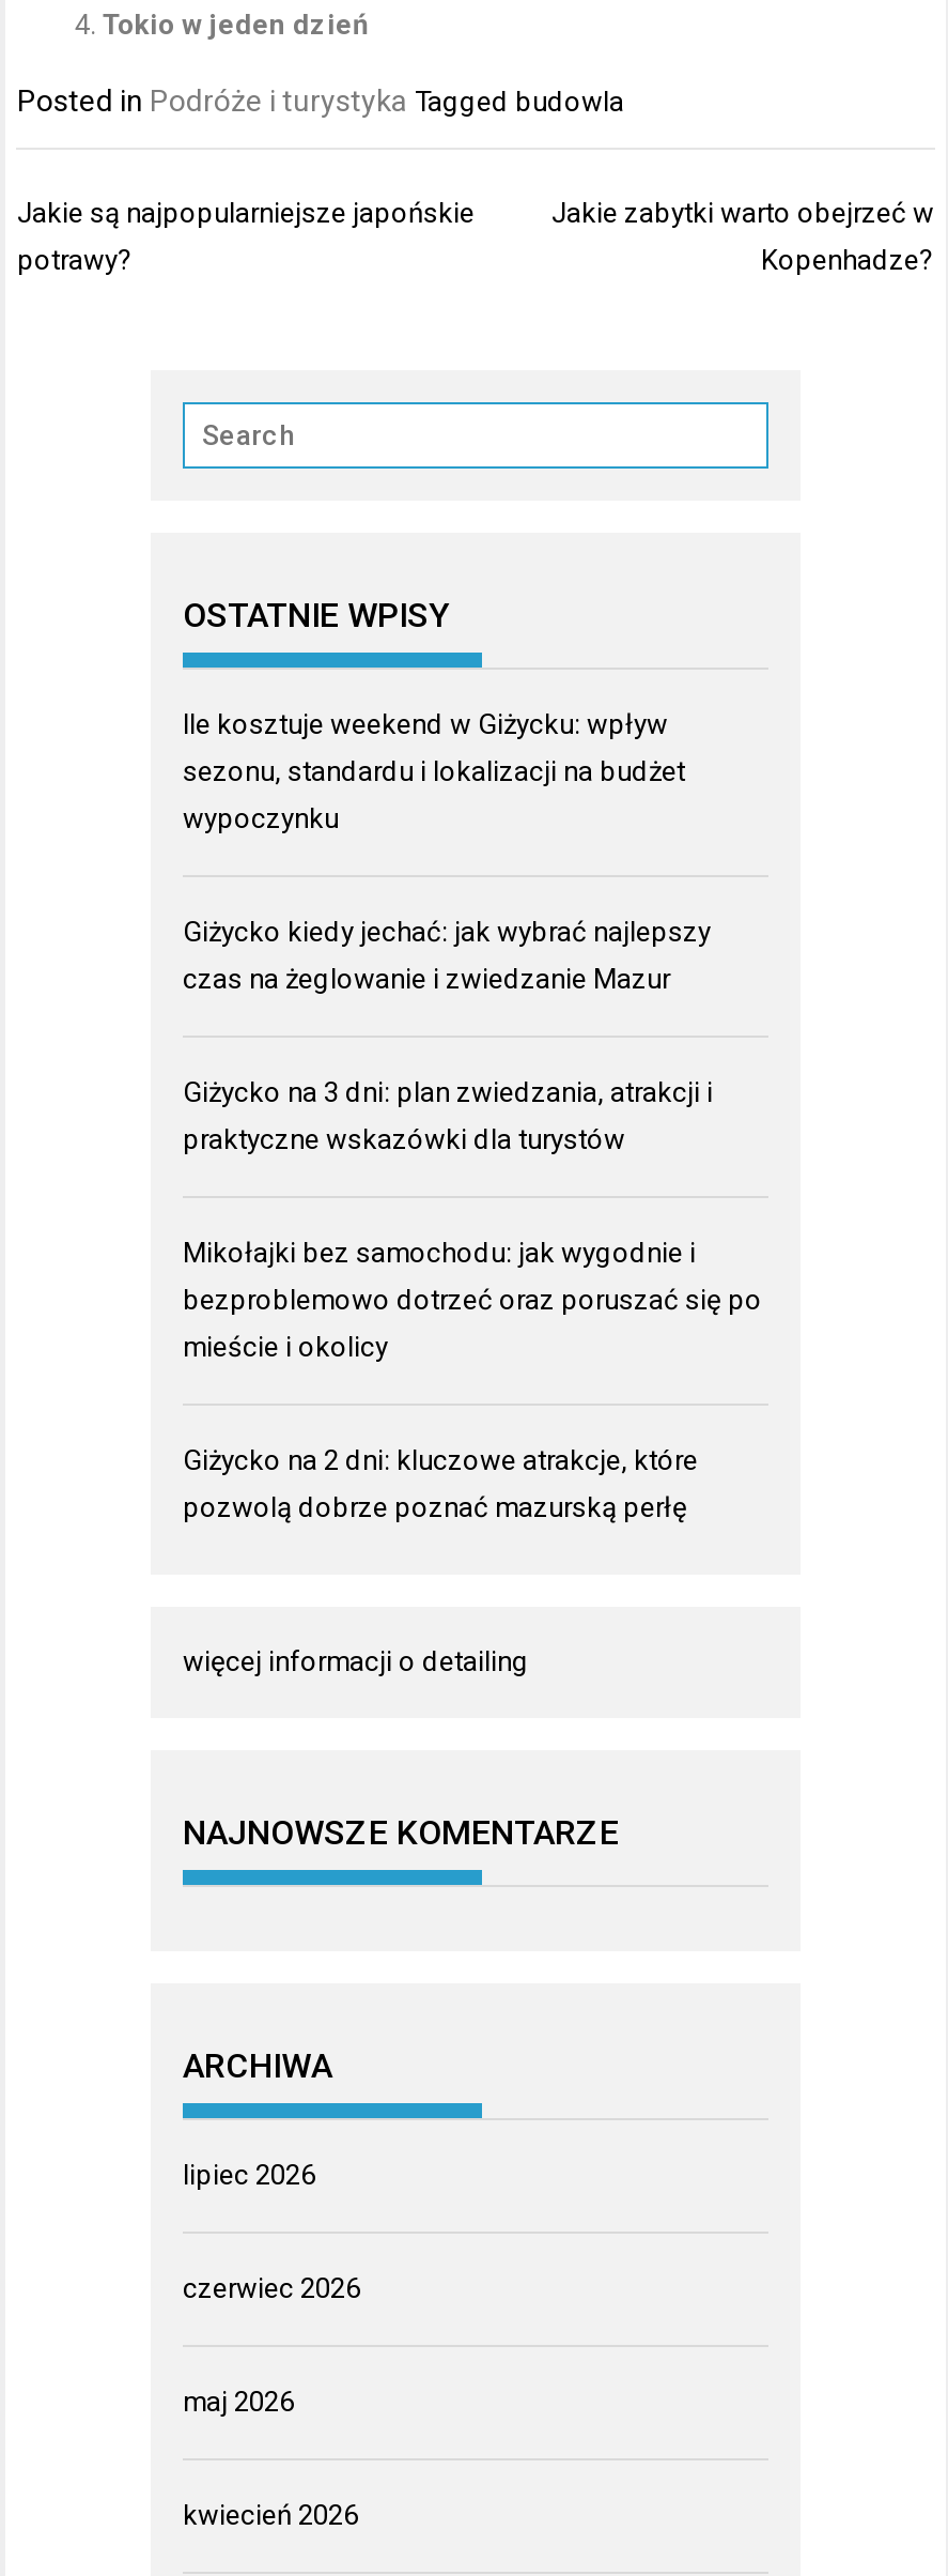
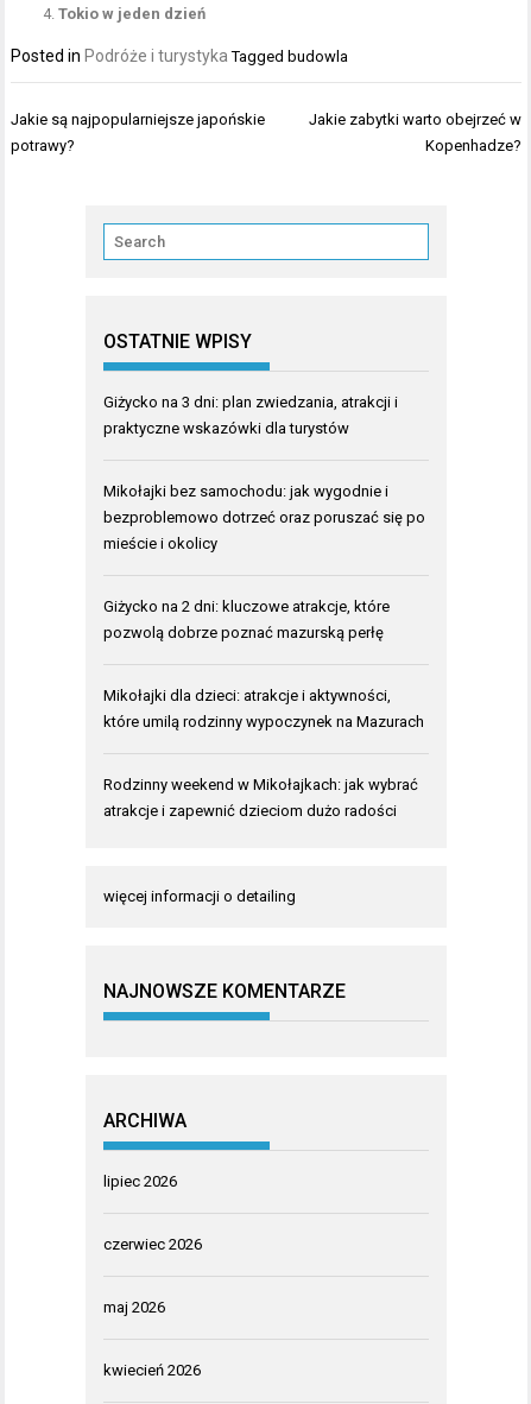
[183,708,685,834] Ile kosztuje weekend w Giżycku: wpływ | sezonu, standardu i lokalizacji na budżet | wypoczynku -> none
[183,916,711,995] Giżycko kiedy jechać: jak wybrać najlepszy | czas na żeglowanie i zwiedzanie Mazur -> none
moved [183,1076,762,1523] -> [103,393,425,641]: Giżycko na 3 dni: plan zwiedzania, atrakcji i | praktyczne wskazówki dla turystów | Mikołajki bez samochodu: jak wygodnie i | bezproblemowo dotrzeć oraz poruszać się po | mieście i okolicy | Giżycko na 2 dni: kluczowe atrakcje, które | pozwolą dobrze poznać mazurską perłę
none -> [103,687,424,731] Mikołajki dla dzieci: atrakcje i aktywności, | które umilą rodzinny wypoczynek na Mazurach
none -> [103,776,418,820] Rodzinny weekend w Mikołajkach: jak wybrać | atrakcje i zapewnić dzieciom dużo radości

